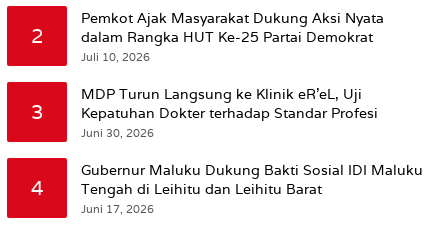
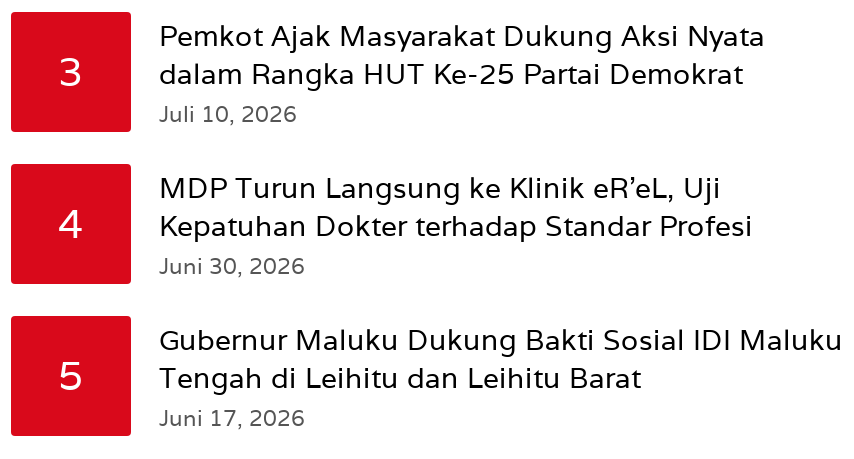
[30,23,43,49] 2 -> [58,47,84,99] 3
[30,99,43,125] 3 -> [58,199,84,251] 4
[30,175,43,201] 4 -> [58,351,84,403] 5

